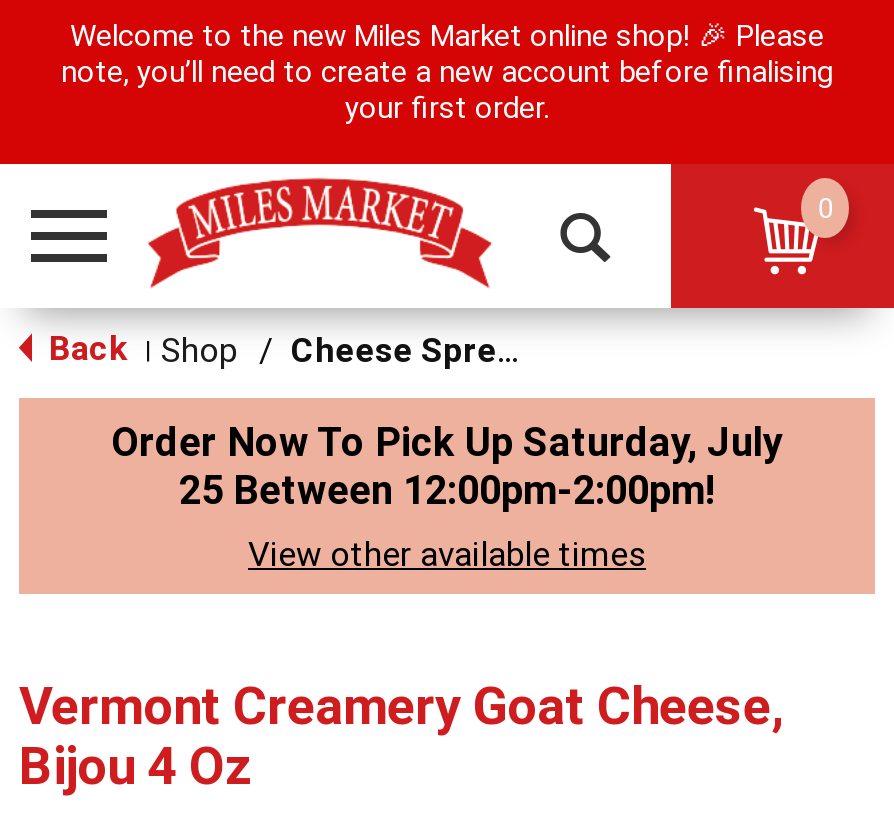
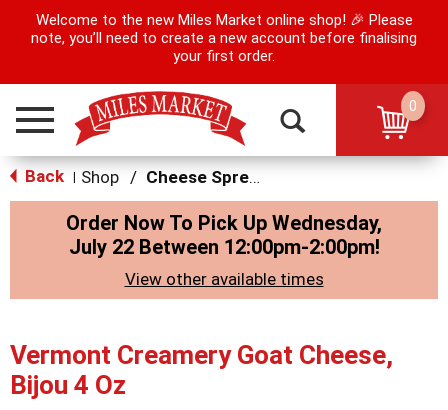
[111,418,783,514] Order Now To Pick Up Saturday, July | 25 Between 12:00pm-2:00pm! -> [66,211,382,259] Order Now To Pick Up Wednesday, | July 22 Between 12:00pm-2:00pm!

